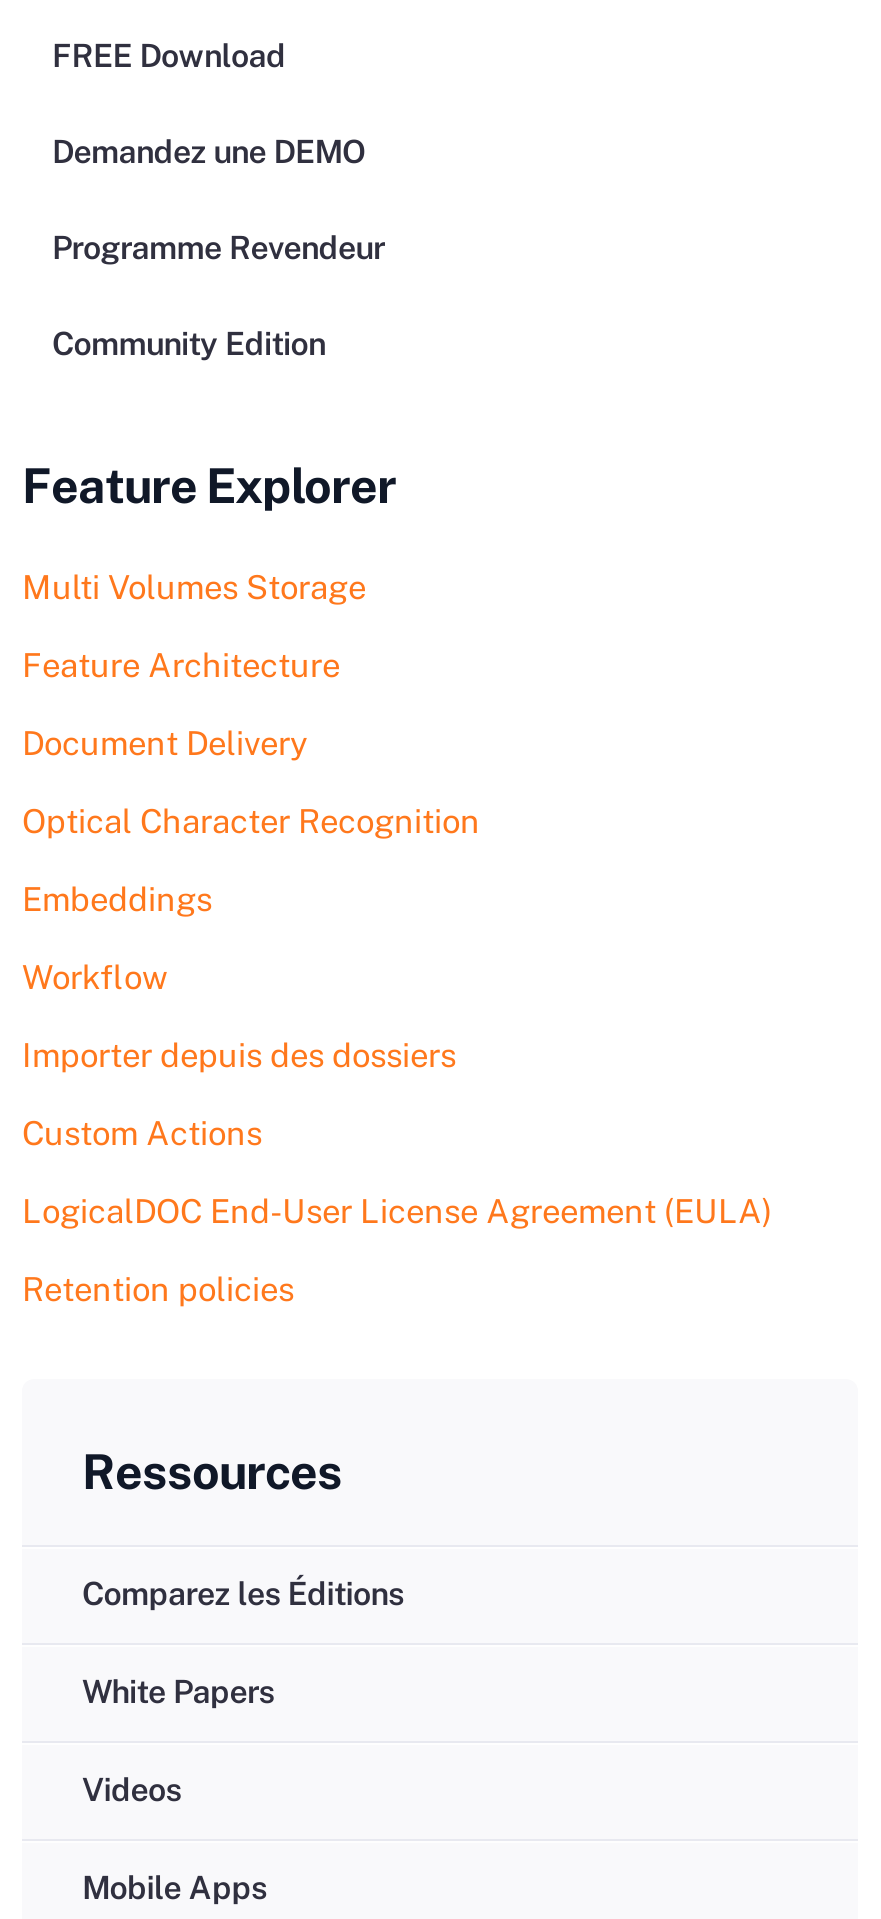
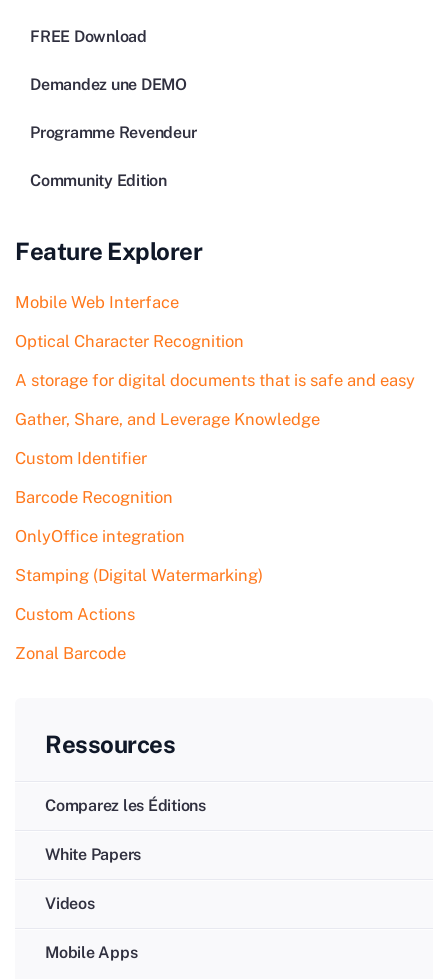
[22,567,366,763] Multi Volumes Storage | Feature Architecture | Document Delivery -> [15,292,179,312] Mobile Web Interface
moved [22,801,480,841] -> [15,331,244,351]: Optical Character Recognition
[22,879,456,1075] Embeddings | Workflow | Importer depuis des dossiers -> [15,370,415,585] A storage for digital documents that is safe and easy | Gather, Share, and Leverage Knowledge | Custom Identifier | Barcode Recognition | OnlyOffice integration | Stamping (Digital Watermarking)
moved [22,1113,262,1153] -> [15,604,135,624]: Custom Actions
[22,1191,772,1309] LogicalDOC End-User License Agreement (EULA) | Retention policies -> [15,643,126,663] Zonal Barcode

